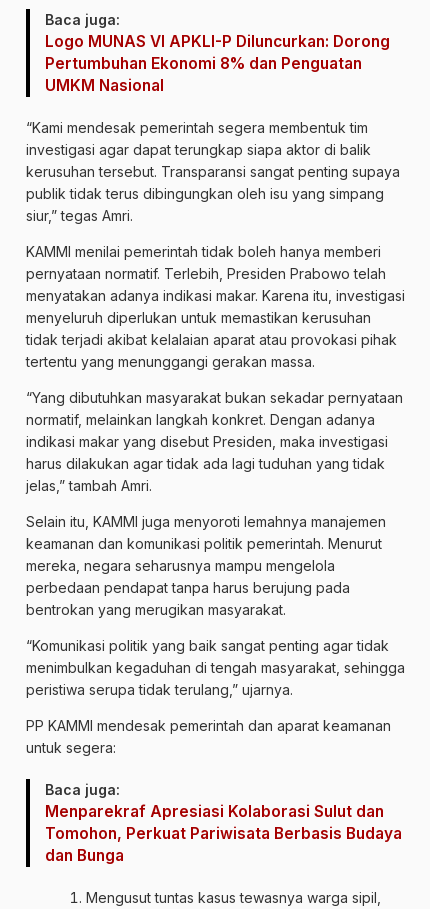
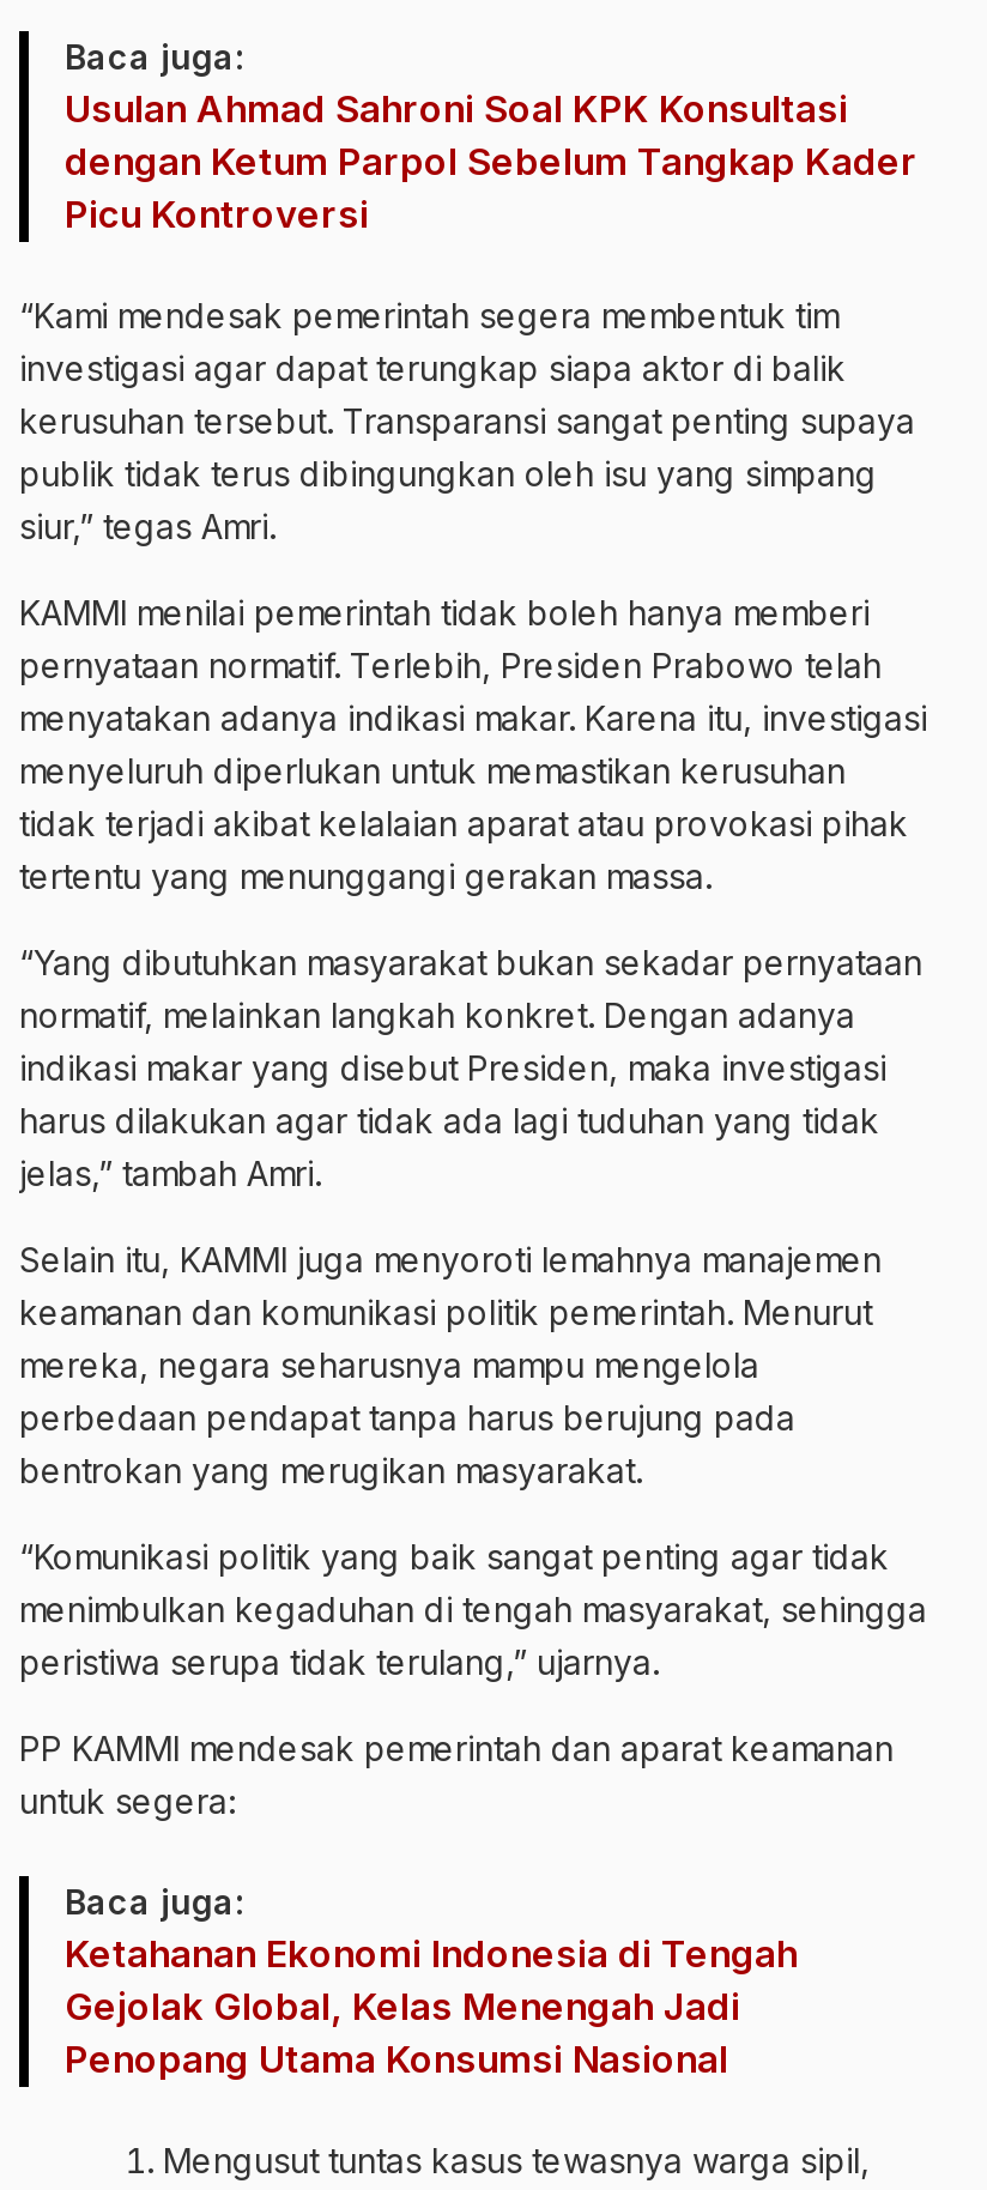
[45,31,390,94] Logo MUNAS VI APKLI-P Diluncurkan: Dorong | Pertumbuhan Ekonomi 8% dan Penguatan | UMKM Nasional -> [65,87,918,238] Usulan Ahmad Sahroni Soal KPK Konsultasi | dengan Ketum Parpol Sebelum Tangkap Kader | Picu Kontroversi
[45,801,402,864] Menparekraf Apresiasi Kolaborasi Sulut dan | Tomohon, Perkuat Pariwisata Berbasis Budaya | dan Bunga -> [65,1932,798,2083] Ketahanan Ekonomi Indonesia di Tengah | Gejolak Global, Kelas Menengah Jadi | Penopang Utama Konsumsi Nasional

